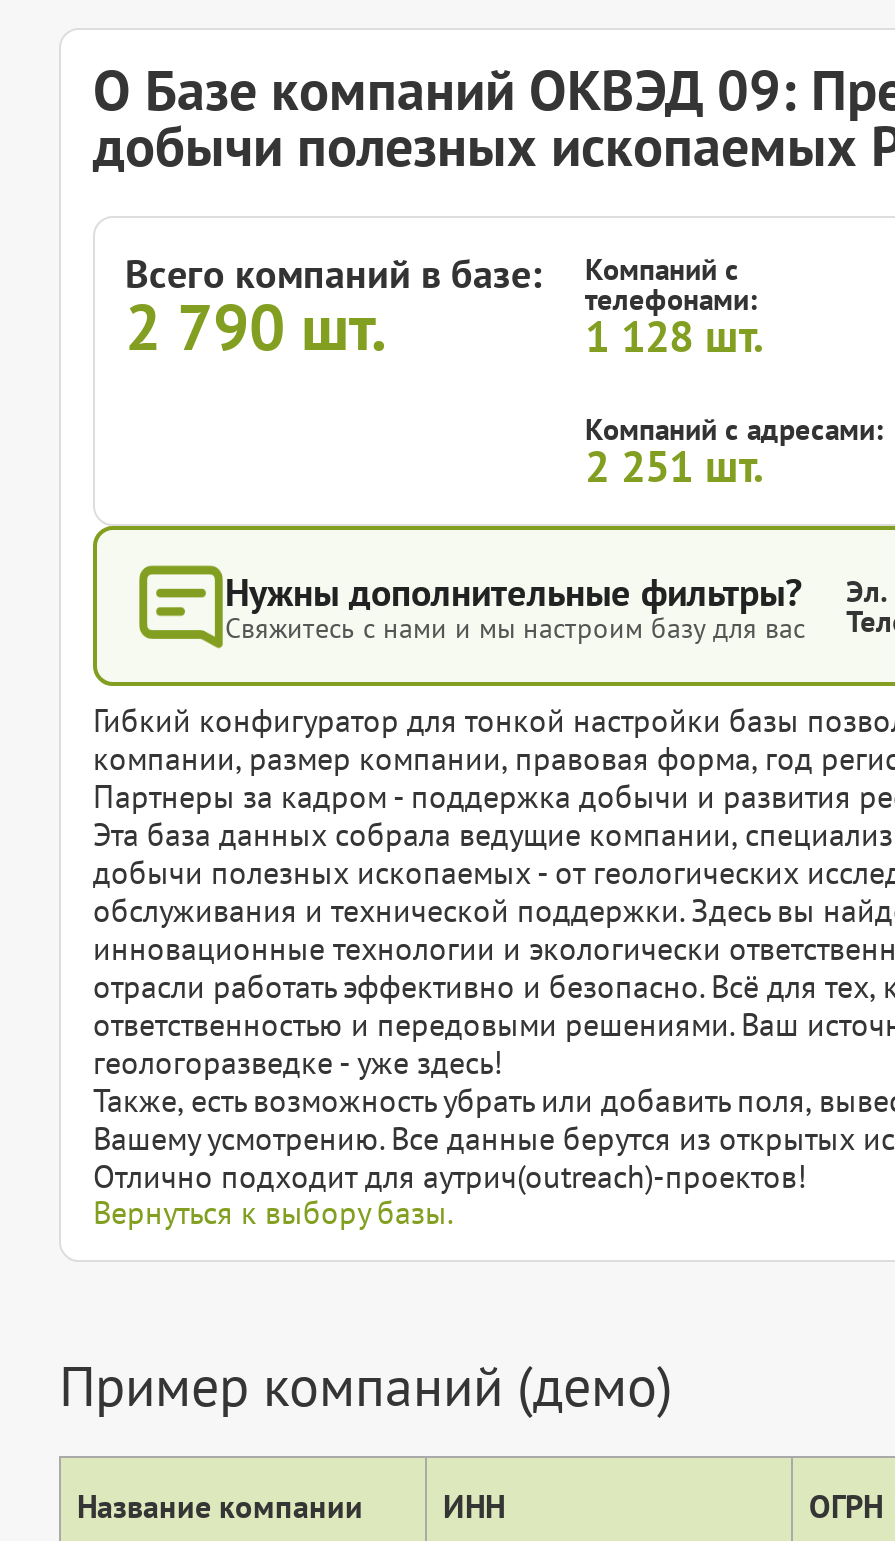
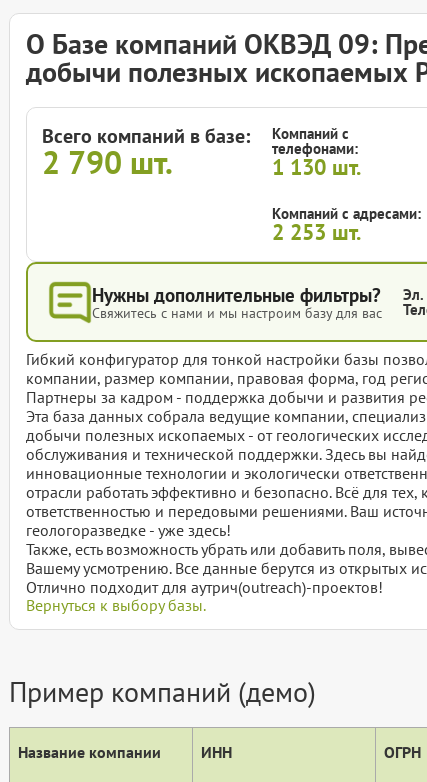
[585,308,763,364] 1 128шт. -> [272,153,361,181] 1 130шт.
[585,438,763,494] 2 251шт. -> [272,218,361,246] 2 253шт.

